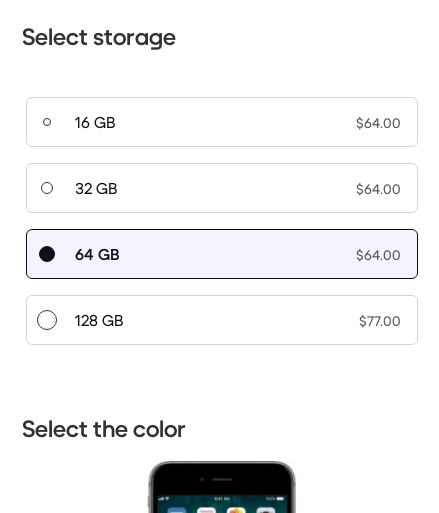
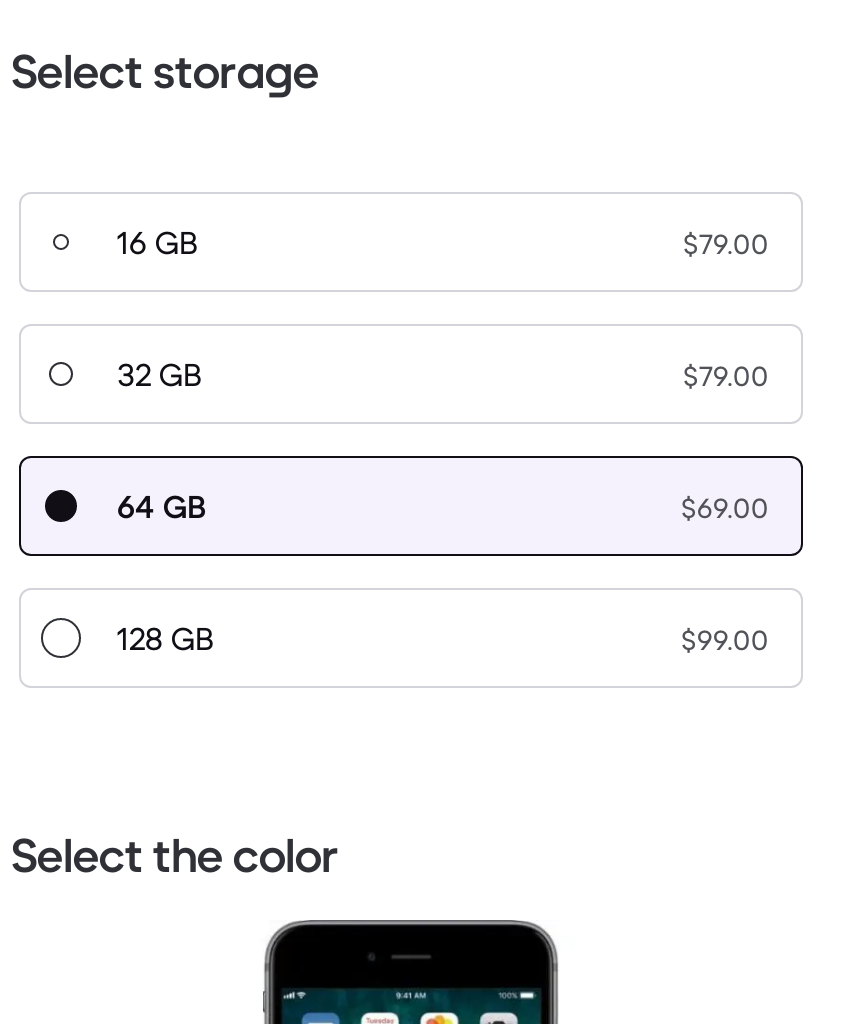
[356,114,401,132] $64.00 -> [683,227,769,263] $79.00
[356,180,401,198] $64.00 -> [683,359,769,395] $79.00
[356,246,401,264] $64.00 -> [681,491,769,527] $69.00
[359,312,401,330] $77.00 -> [681,623,769,659] $99.00

